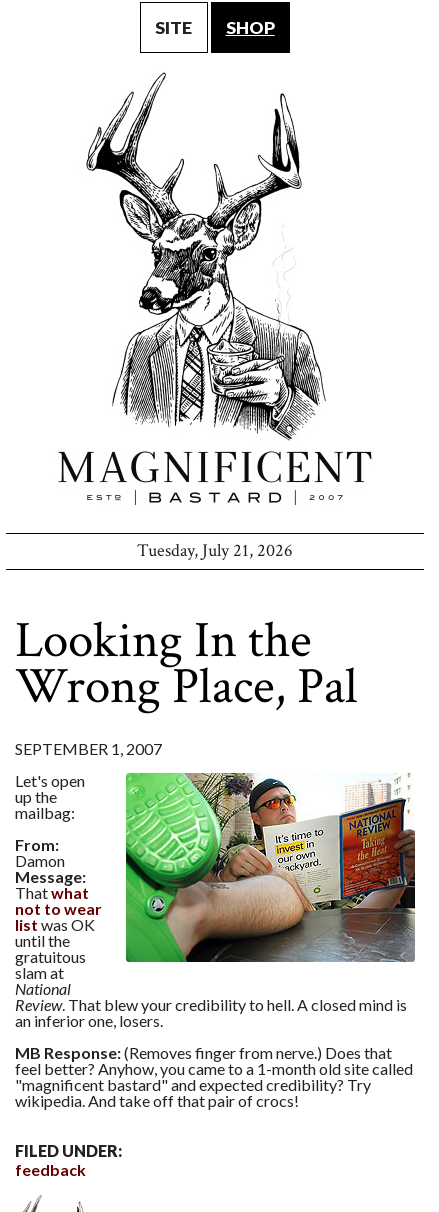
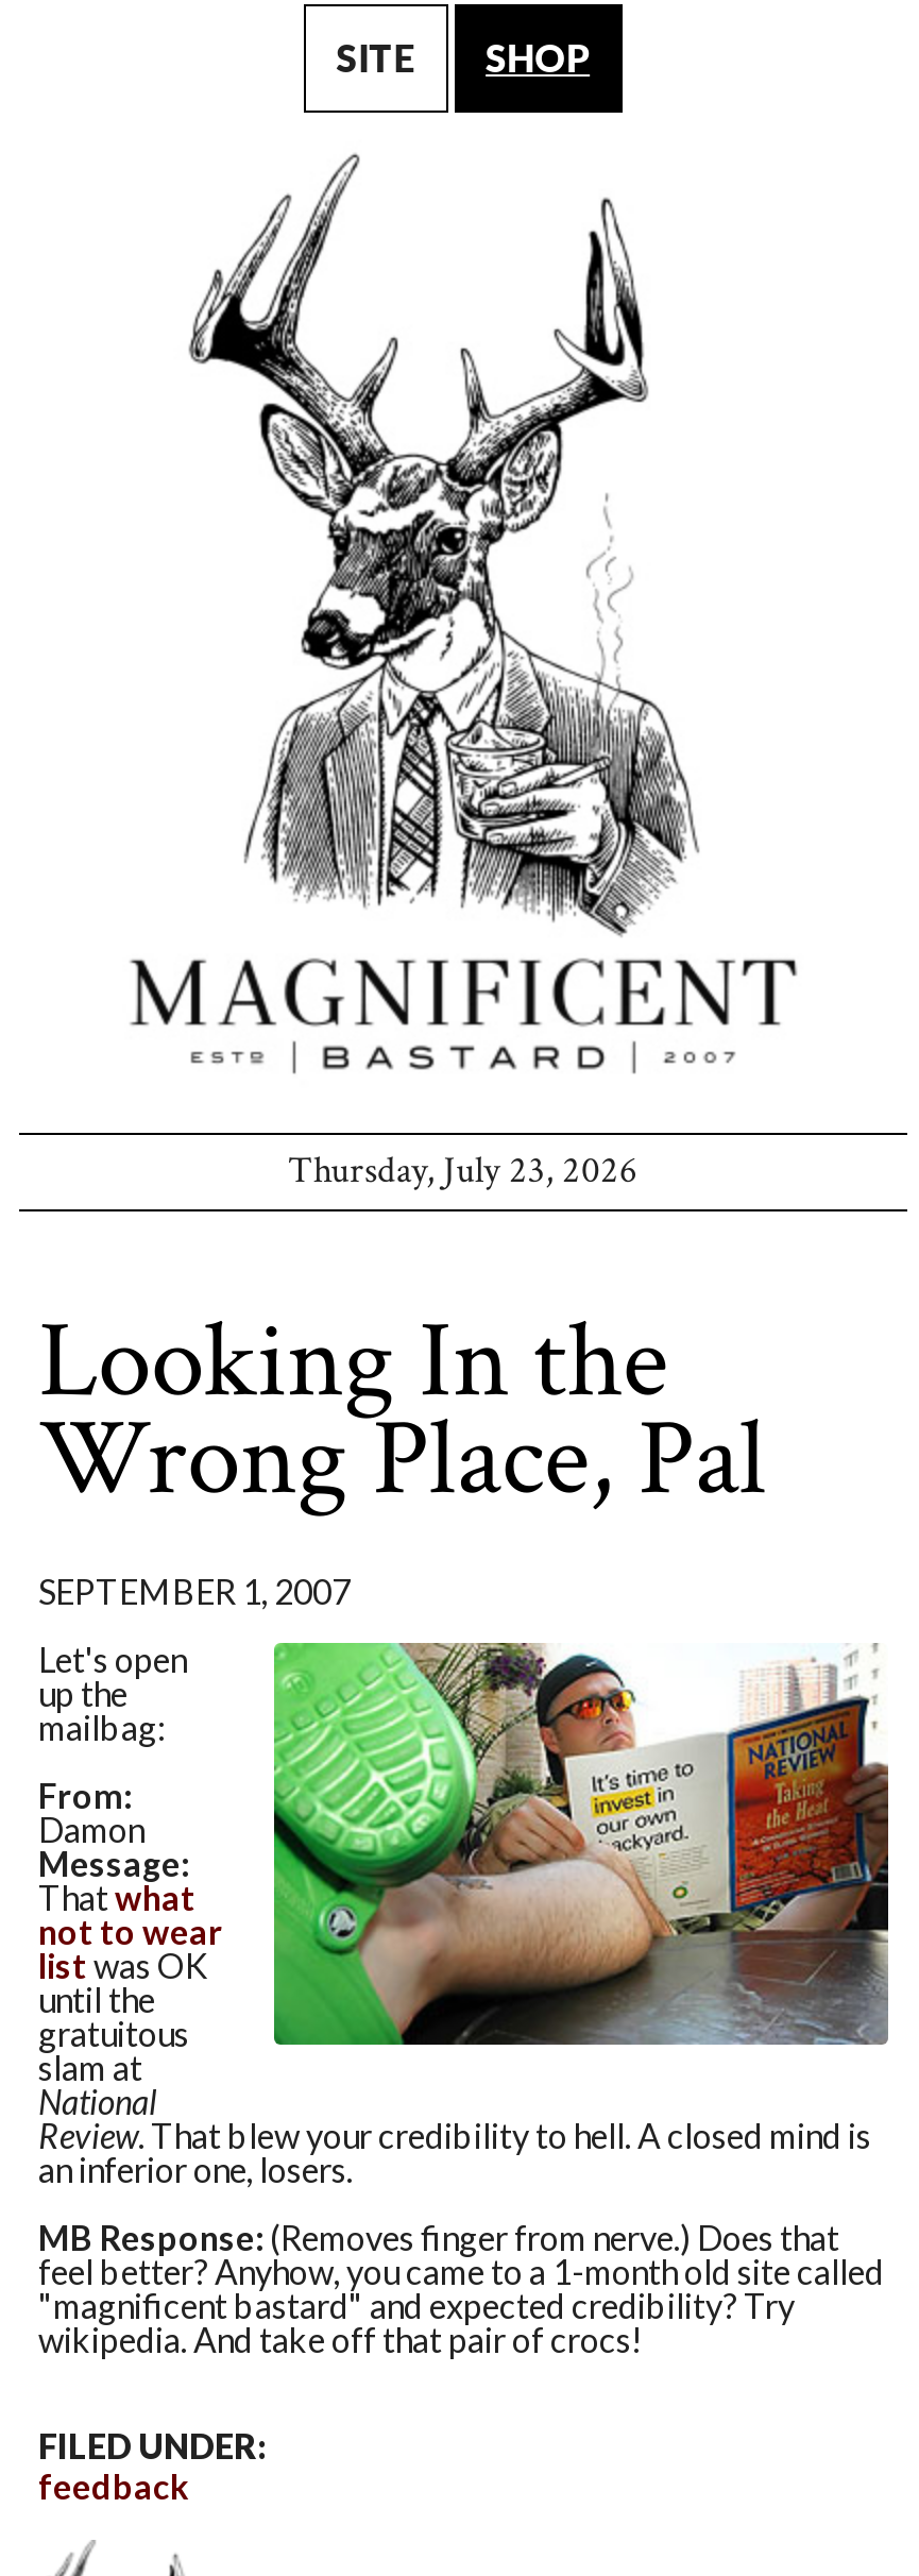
[137,539,293,562] Tuesday, July 21, 2026 -> [288,1146,639,1195] Thursday, July 23, 2026

